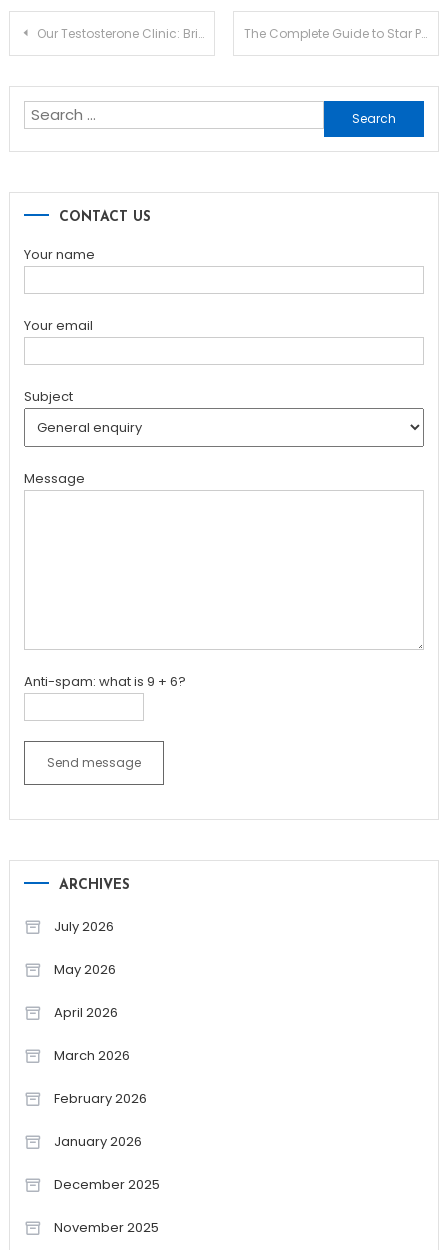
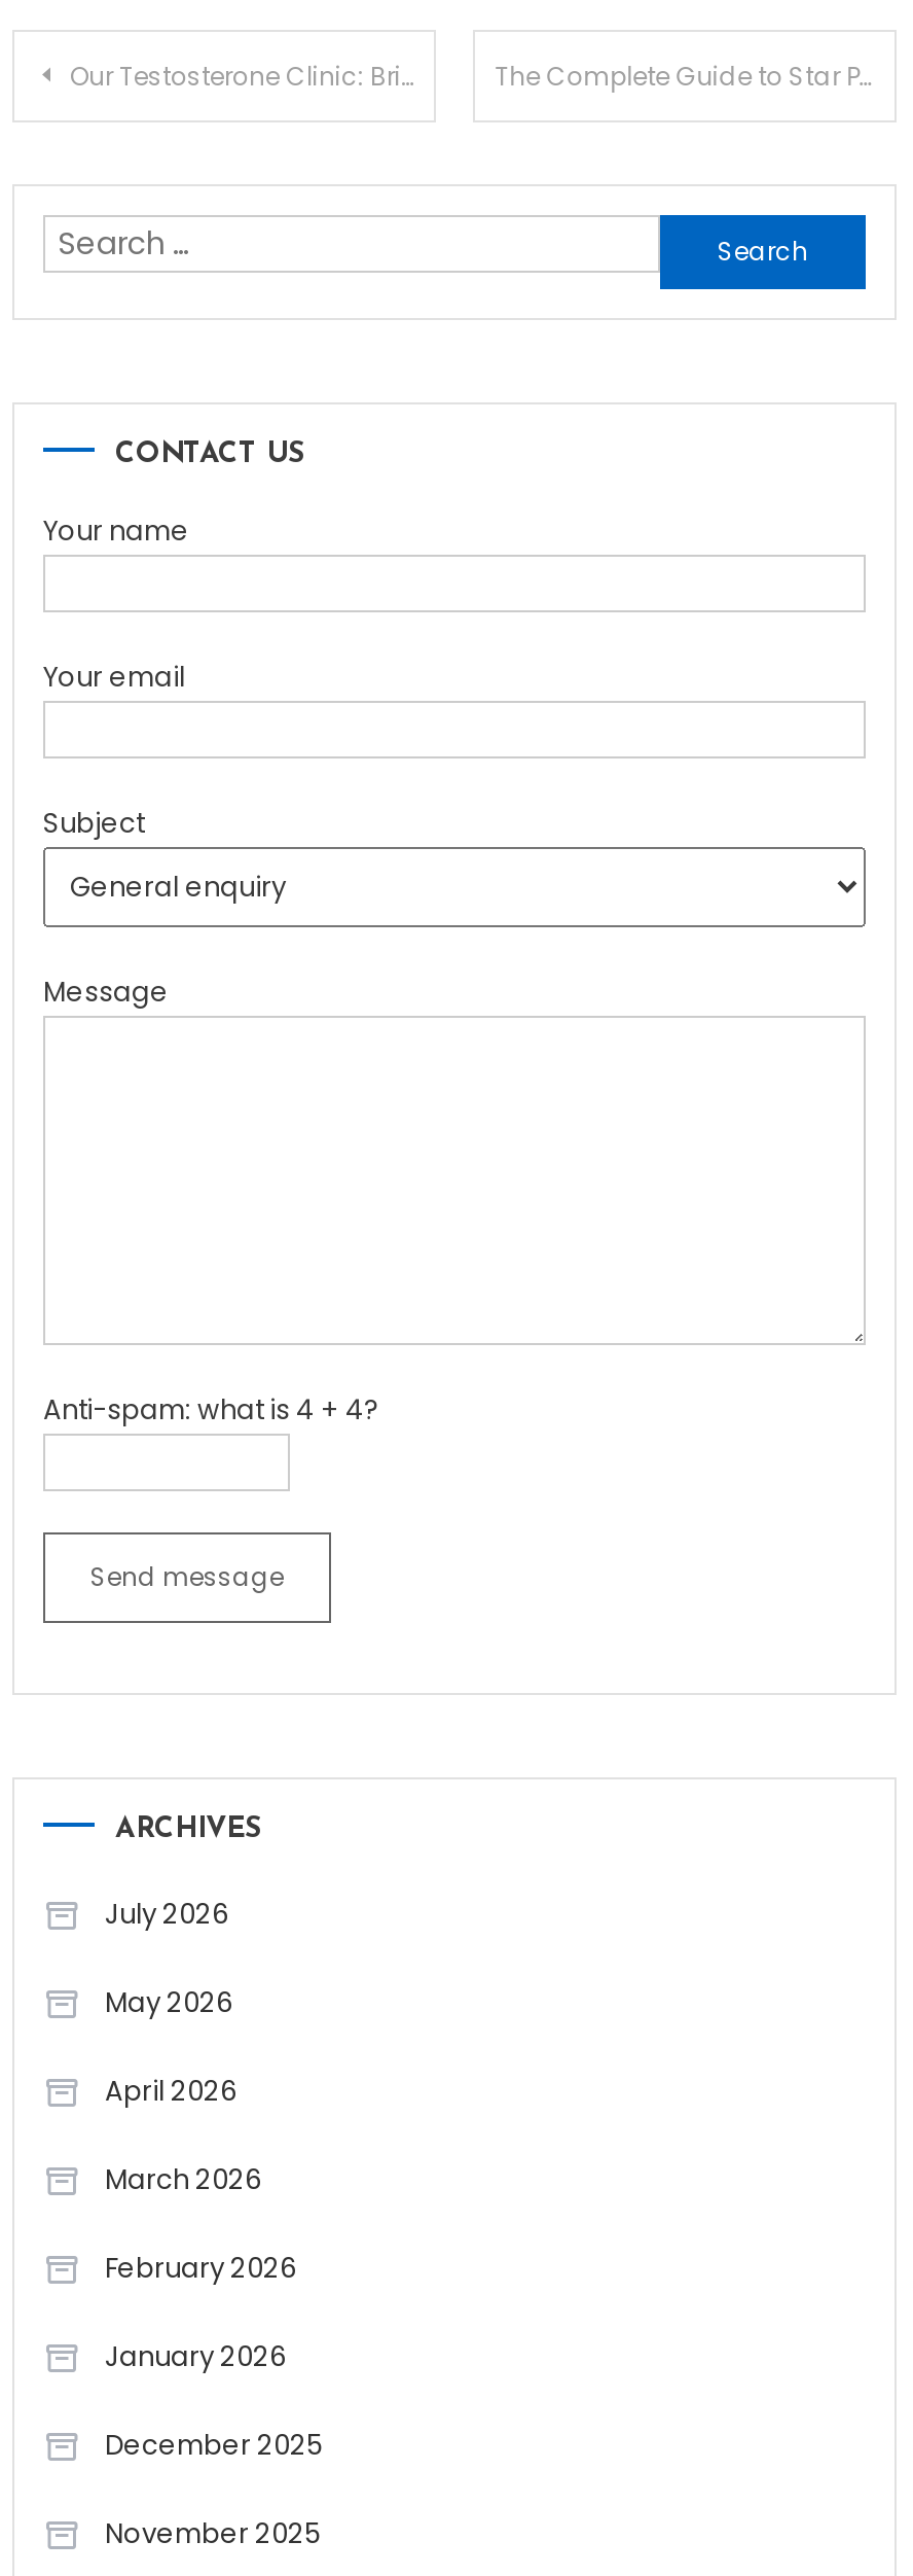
[24,672,186,691] Anti-spam: what is 9 + 6? -> [43,1390,380,1429] Anti-spam: what is 4 + 4?

